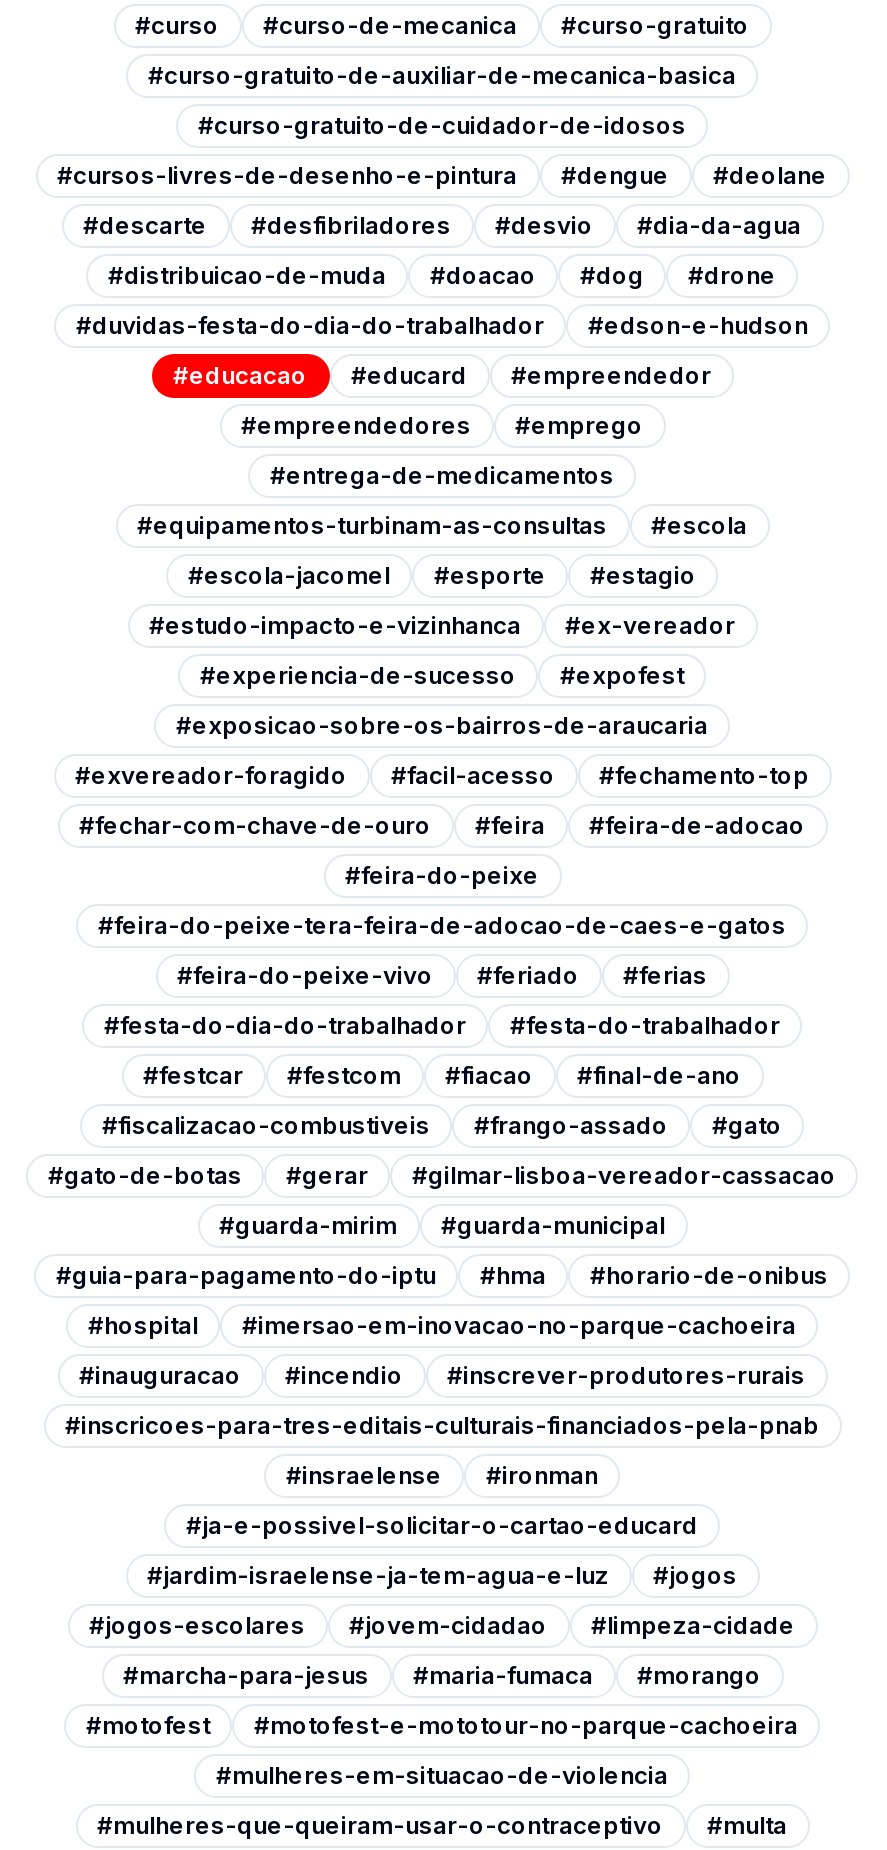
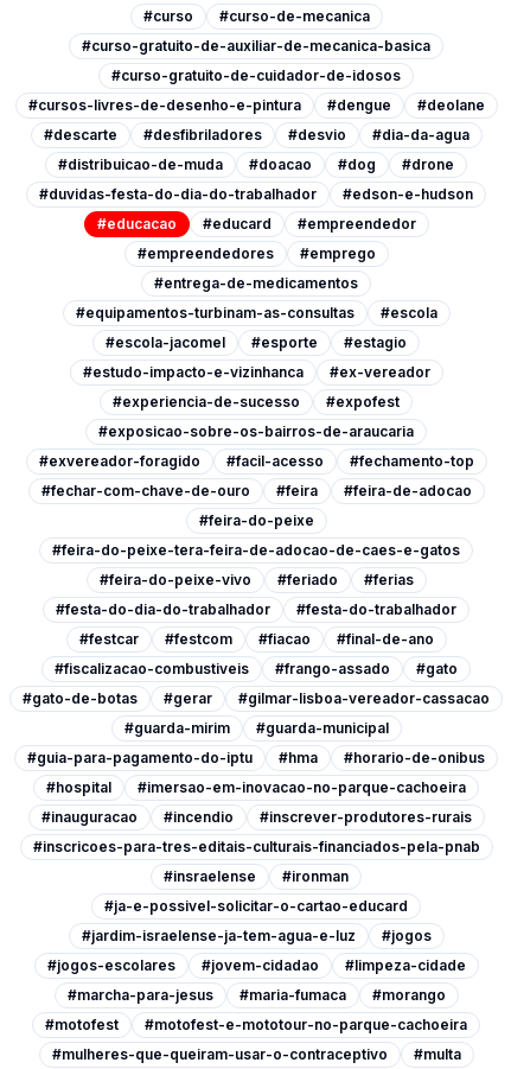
[561,10,749,40] #curso-gratuito -> none
[216,1760,668,1790] #mulheres-em-situacao-de-violencia -> none

